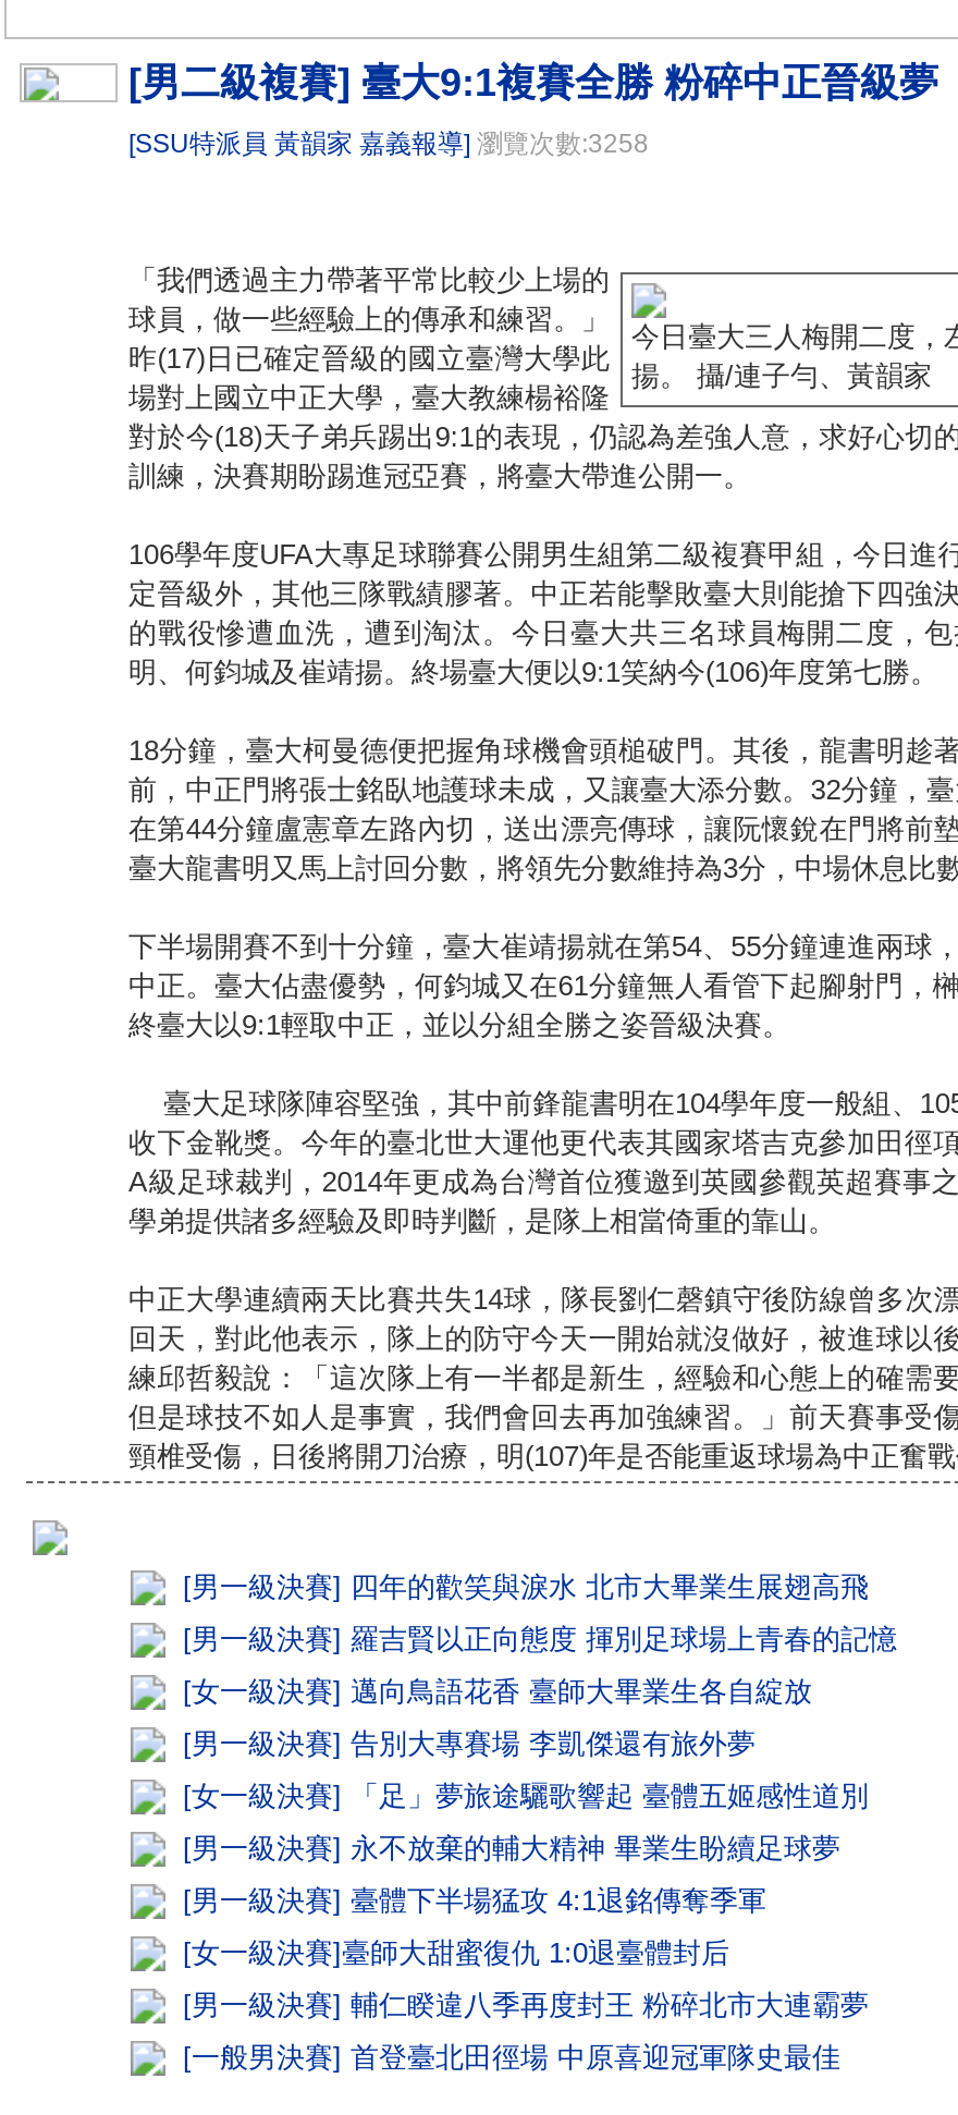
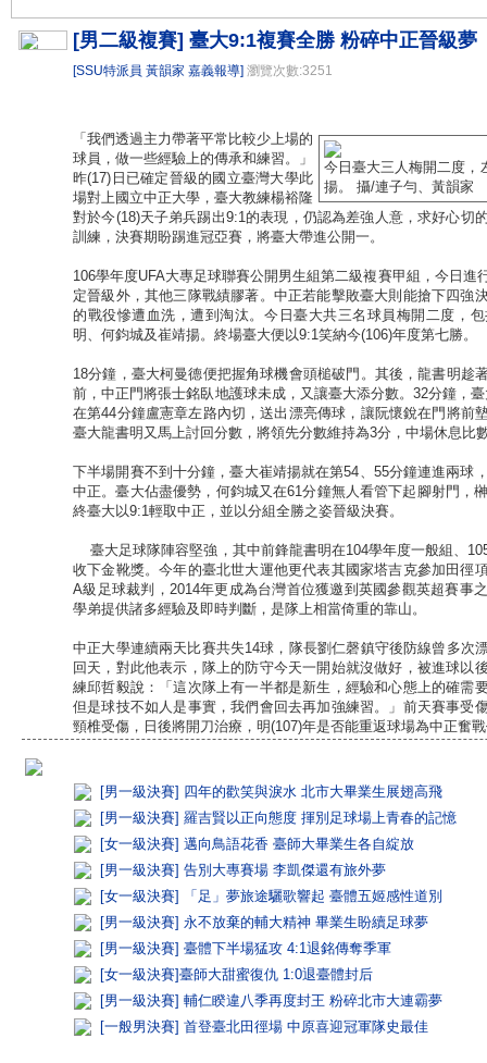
[128,129,649,159] [SSU特派員 黃韻家 嘉義報導]瀏覽次數:3258 -> [73,63,333,78] [SSU特派員 黃韻家 嘉義報導]瀏覽次數:3251

